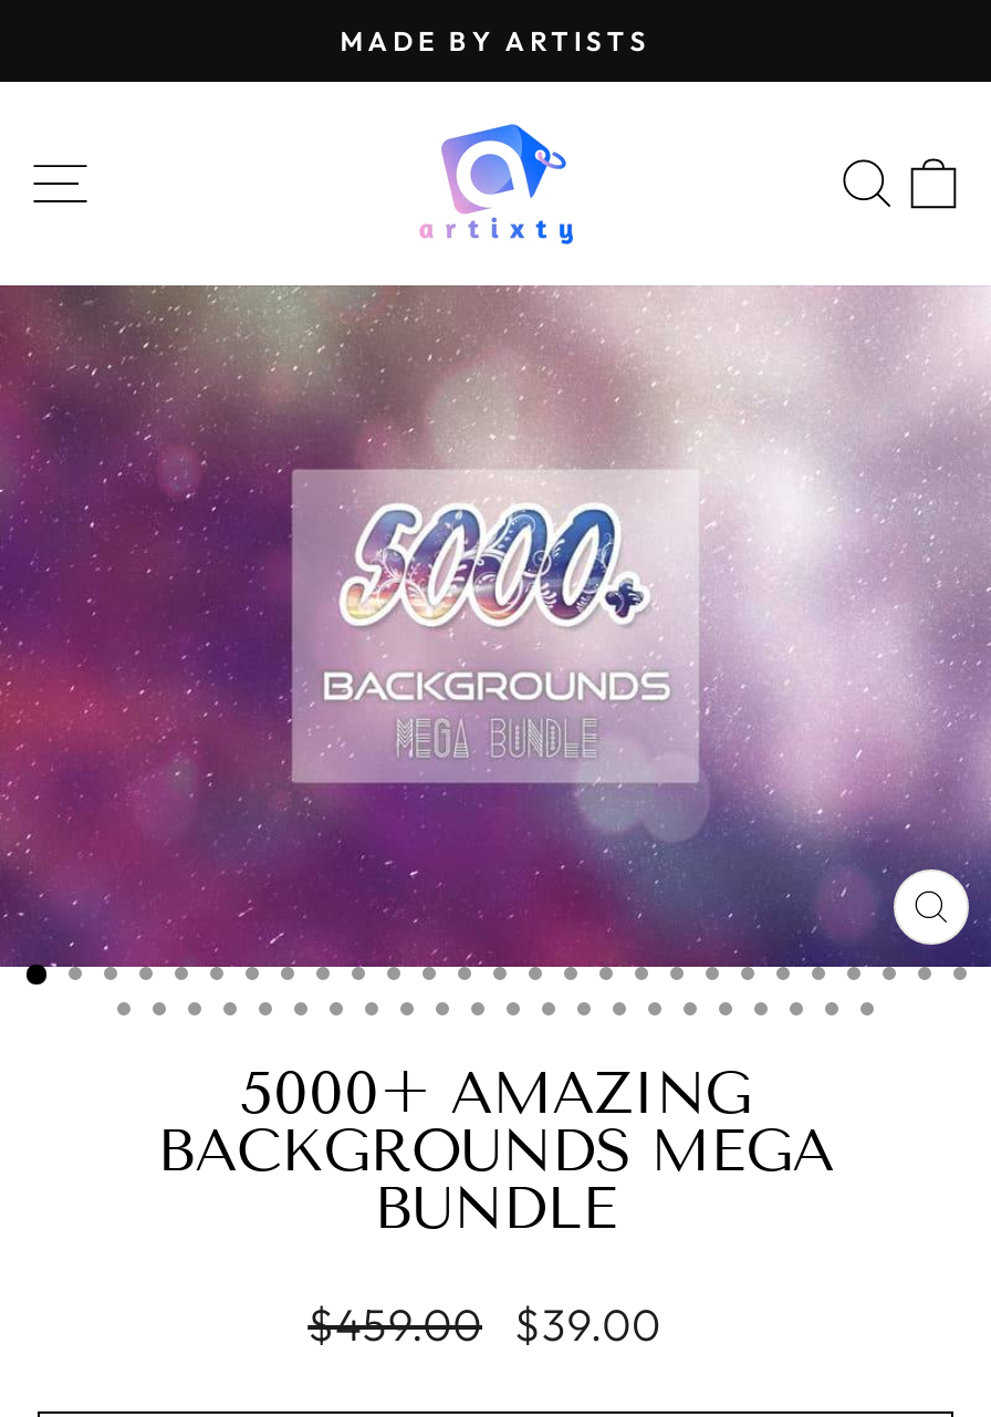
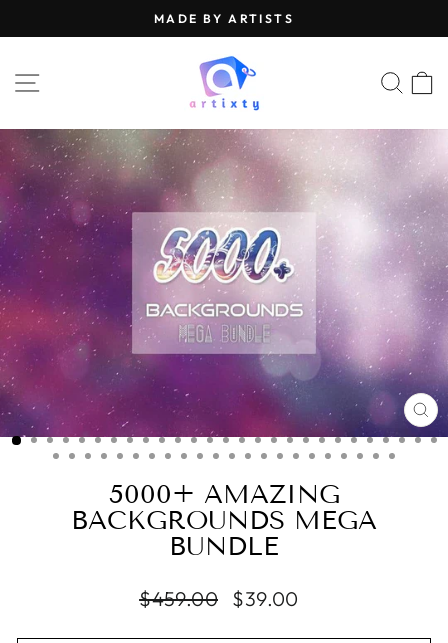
[348,24,684,58] MADE FOR ARTISTS -> [154,11,294,26] MADE BY ARTISTS

